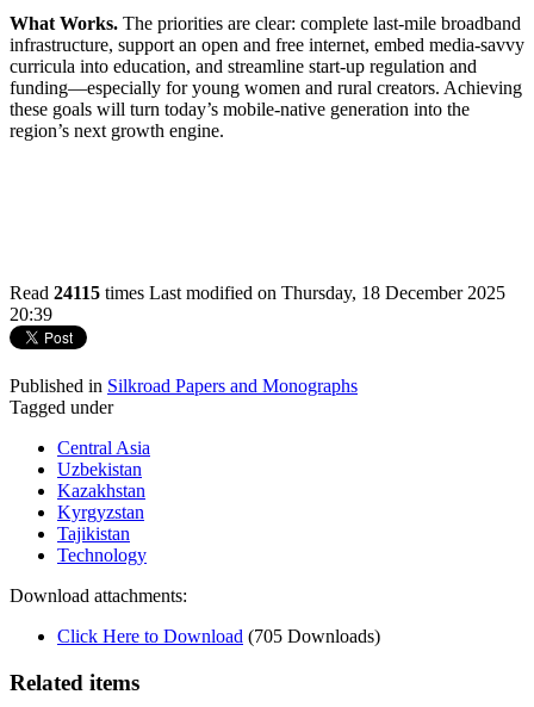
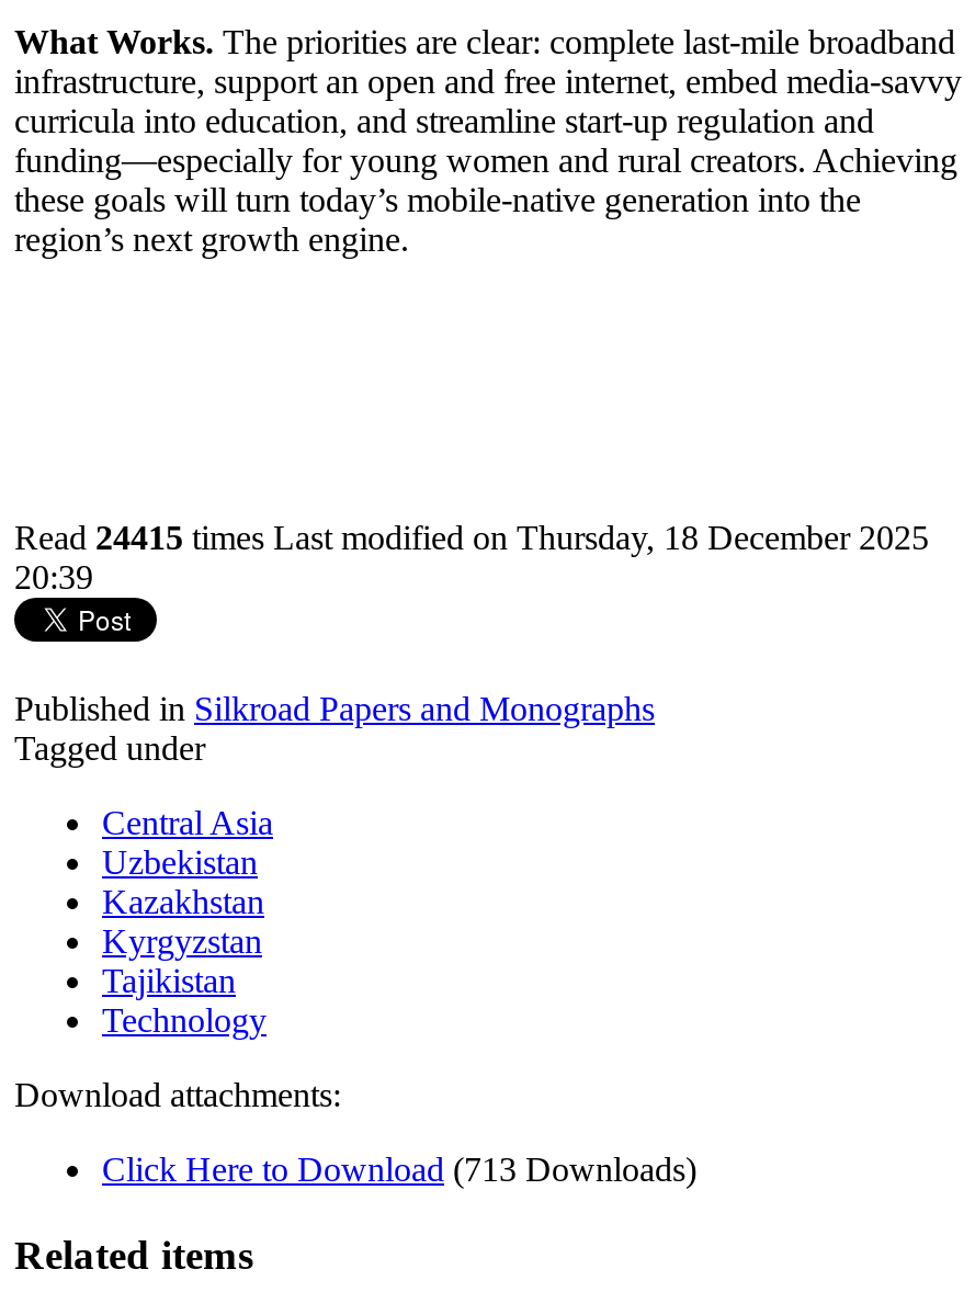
[10,282,505,303] Read 24115 times Last modified on Thursday, 18 December 2025 -> [14,518,929,556] Read 24415 times Last modified on Thursday, 18 December 2025
[57,626,380,646] Click Here to Download (705 Downloads) -> [102,1150,696,1187] Click Here to Download (713 Downloads)

